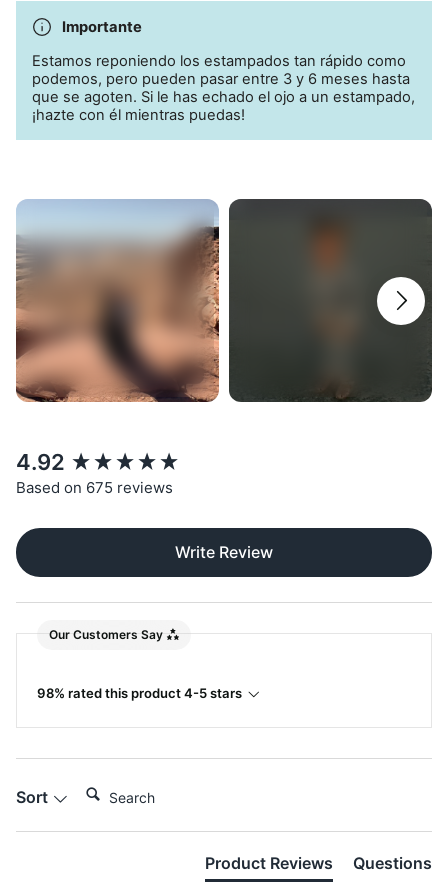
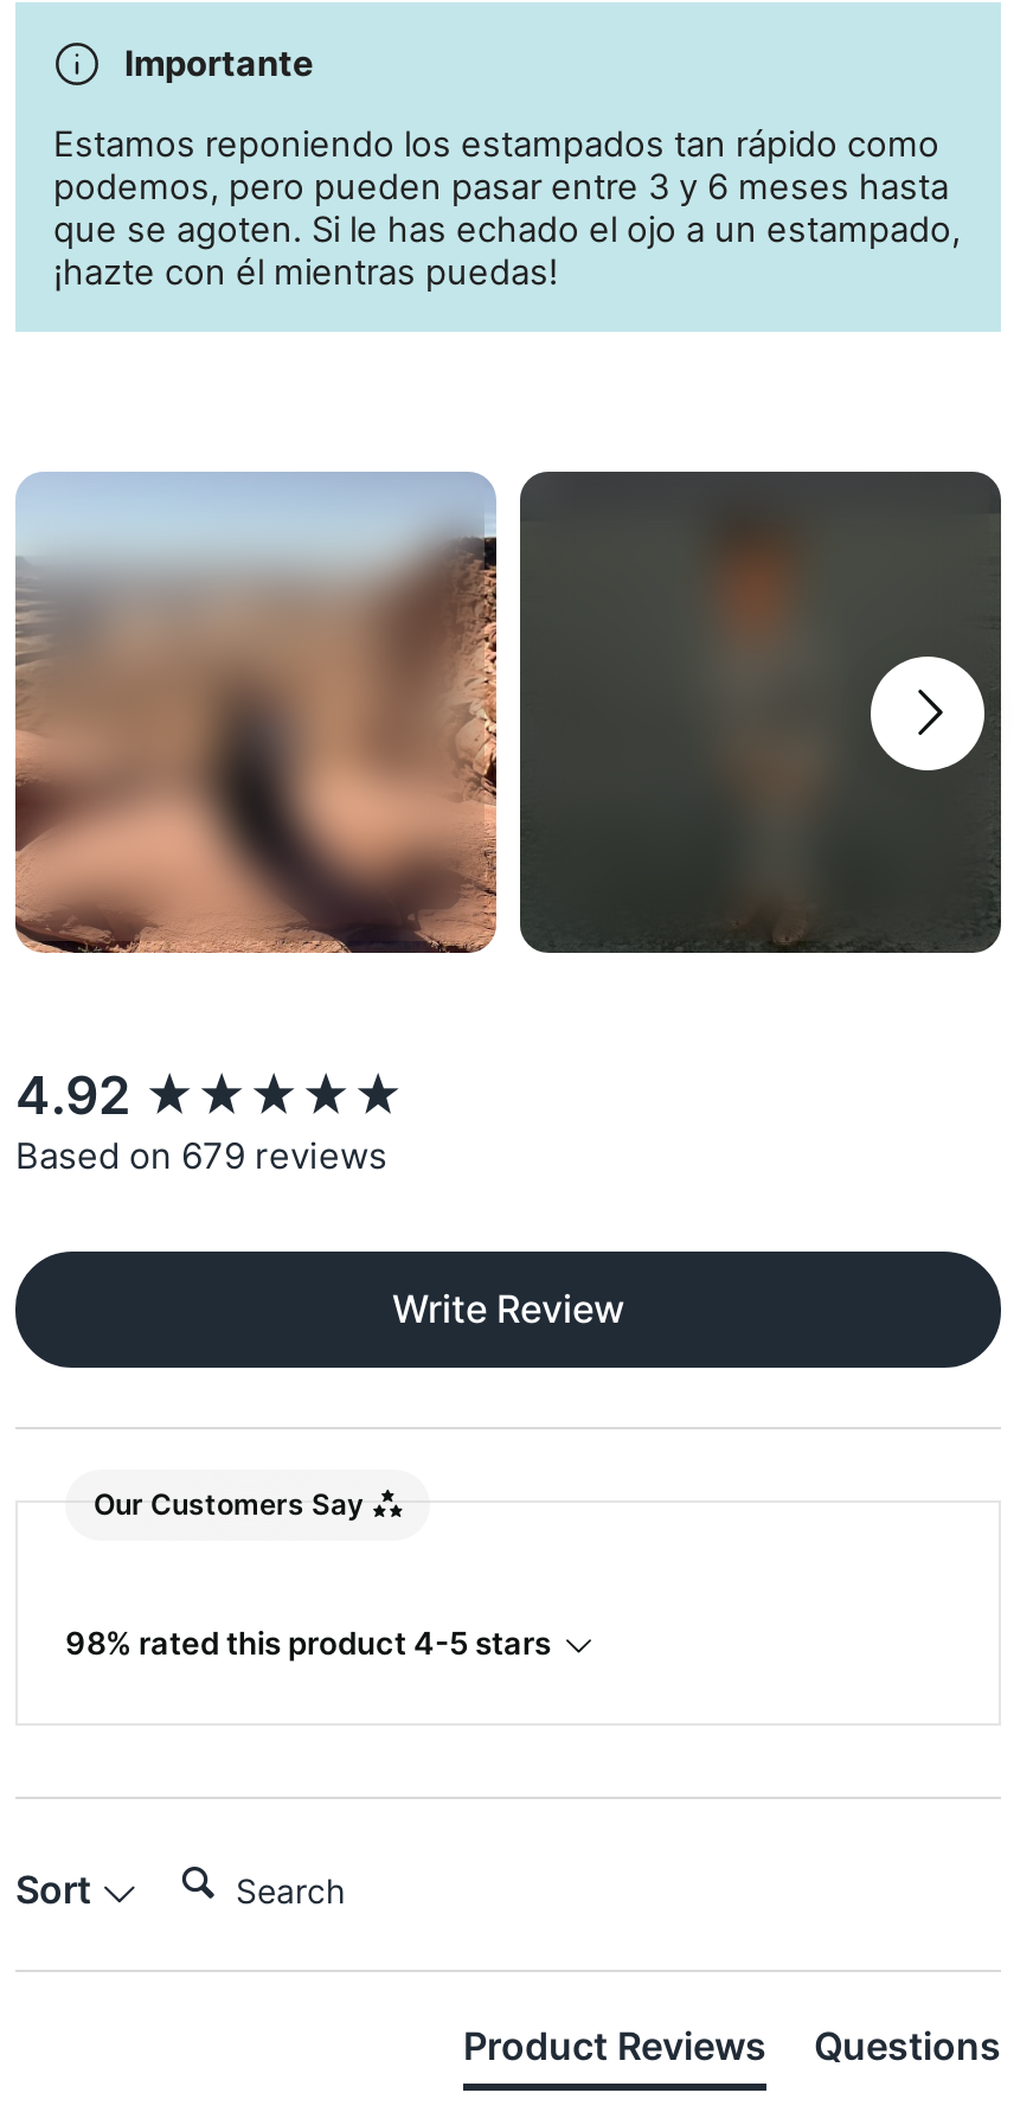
[16,478,173,497] Based on 675 reviews -> [15,1133,387,1178] Based on 679 reviews

